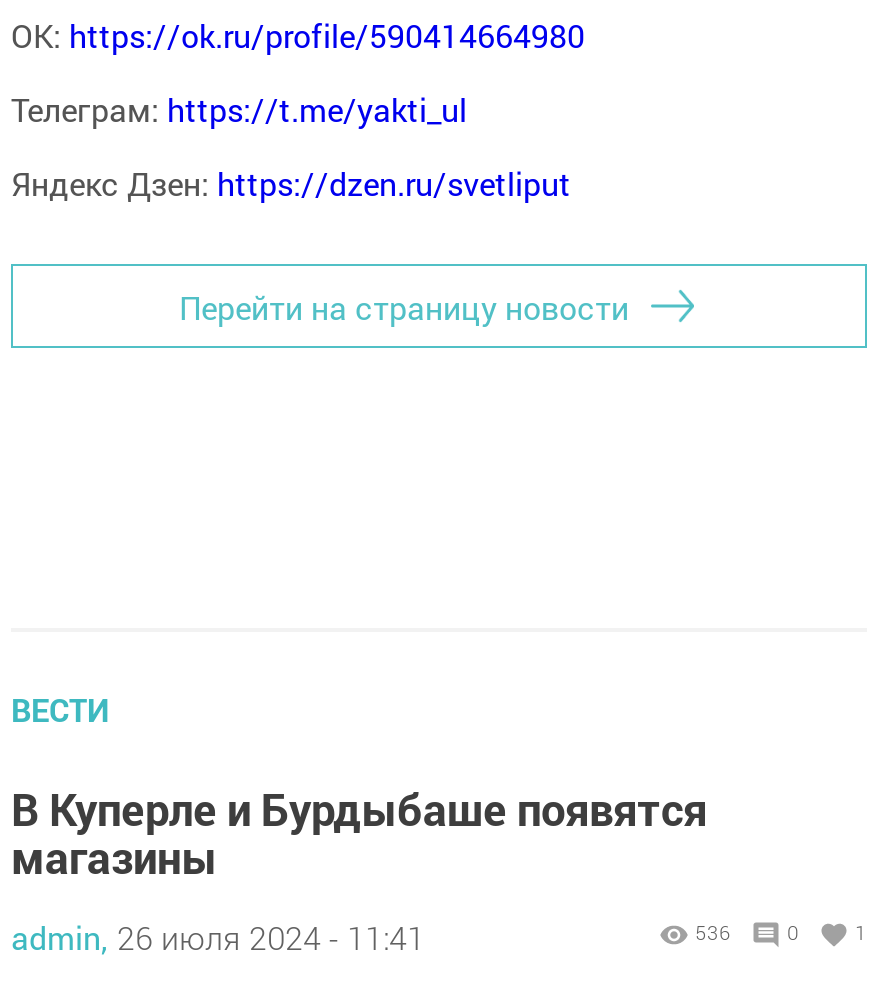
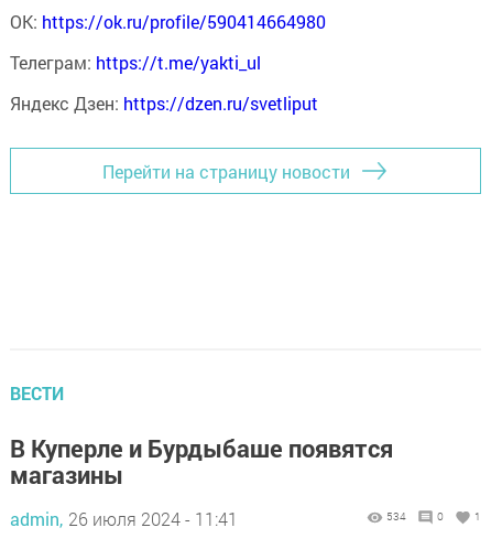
[695,921,731,947] 536 -> [386,510,406,524] 534

